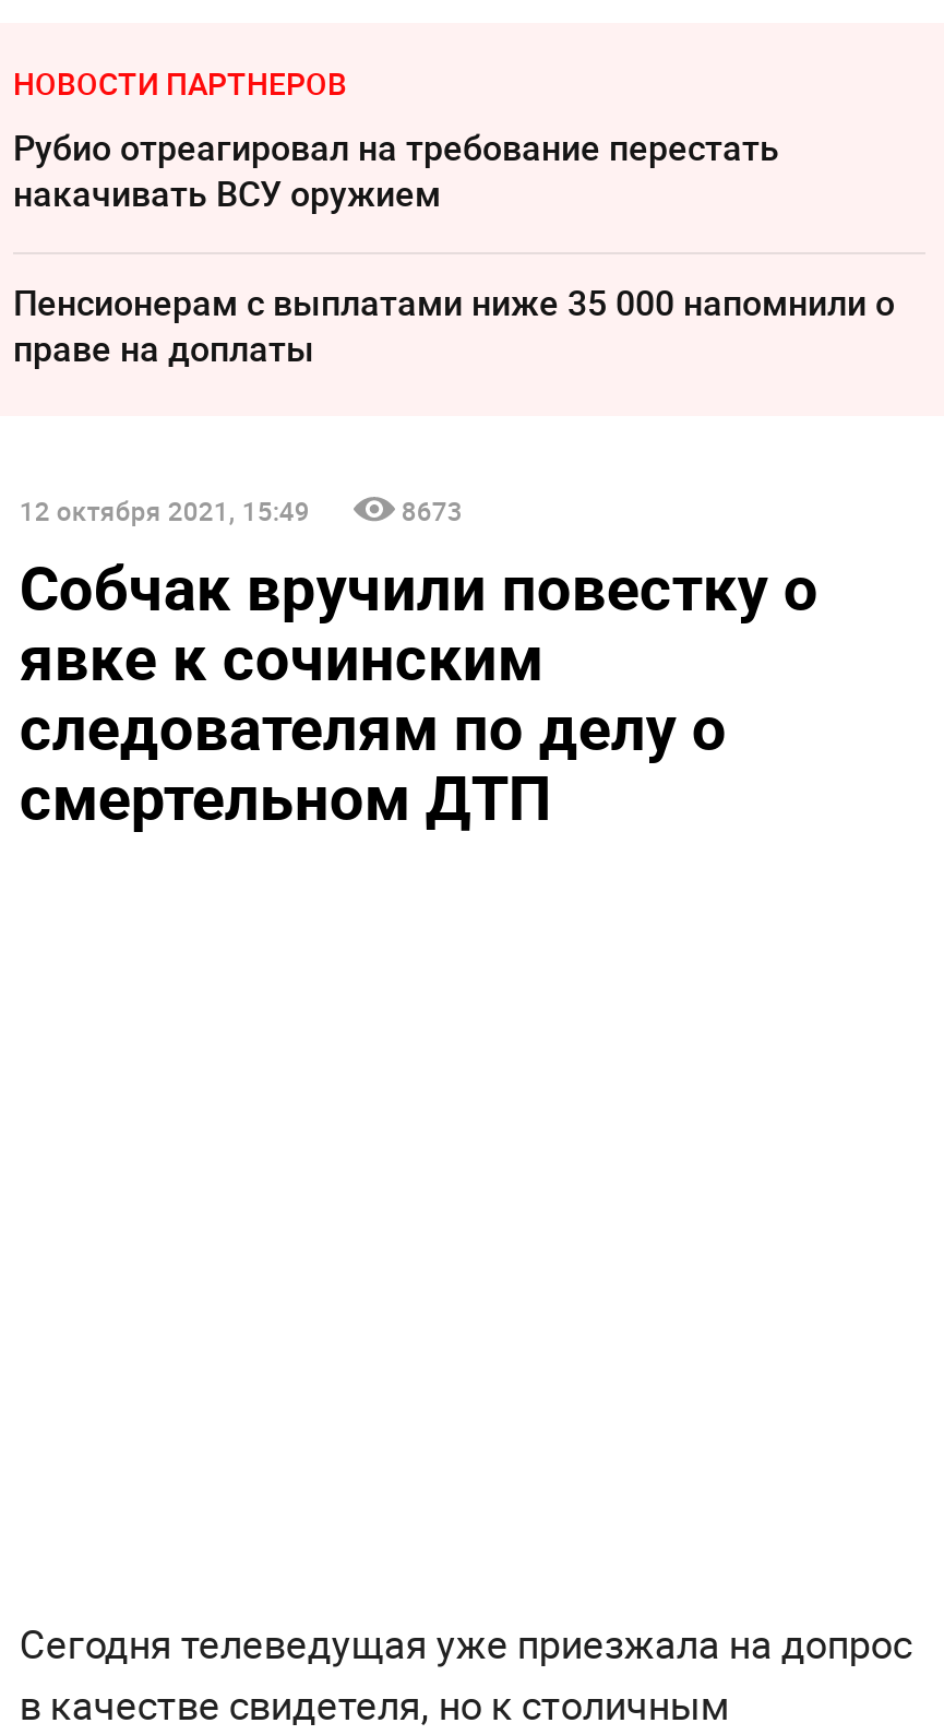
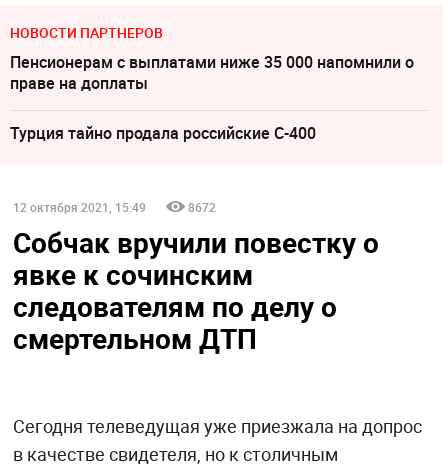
[13,123,779,217] Рубио отреагировал на требование перестать | накачивать ВСУ оружием -> none
none -> [10,122,316,144] Турция тайно продала российские С-400
[401,492,463,527] 8673 -> [188,199,216,215] 8672

